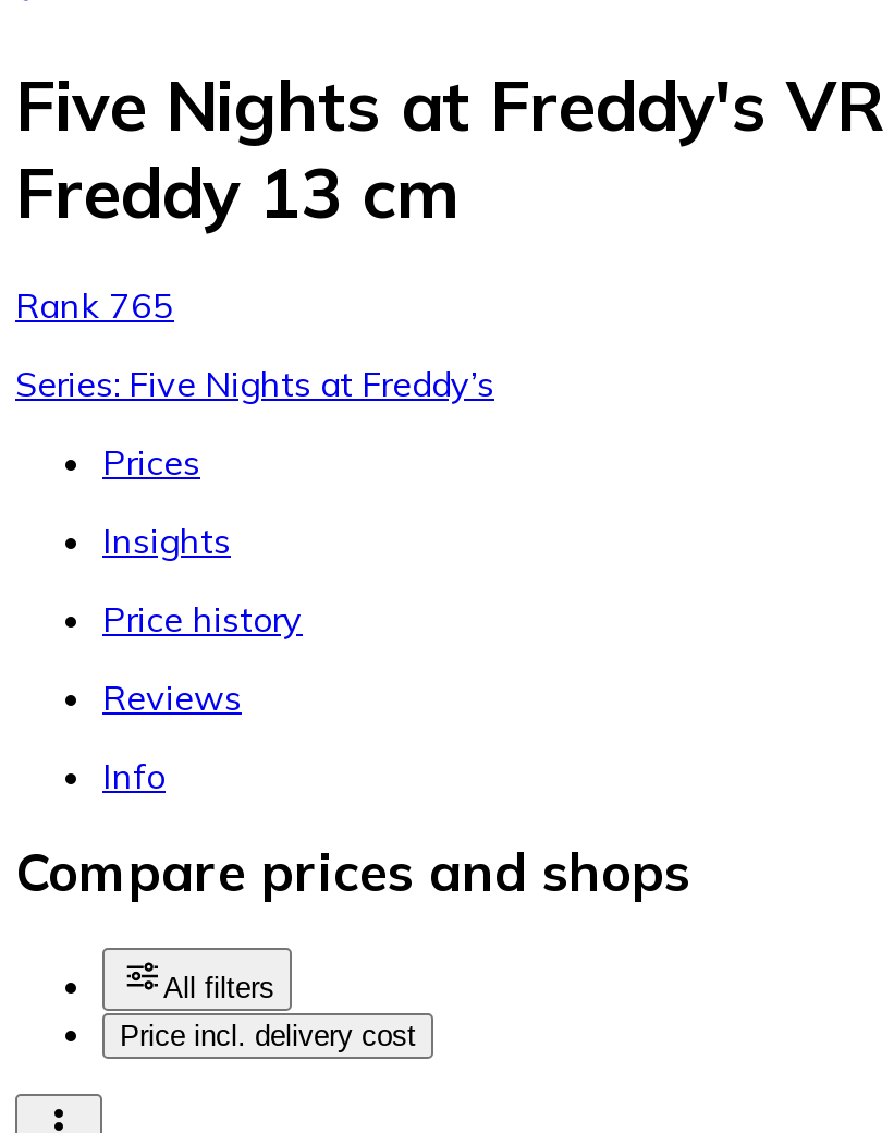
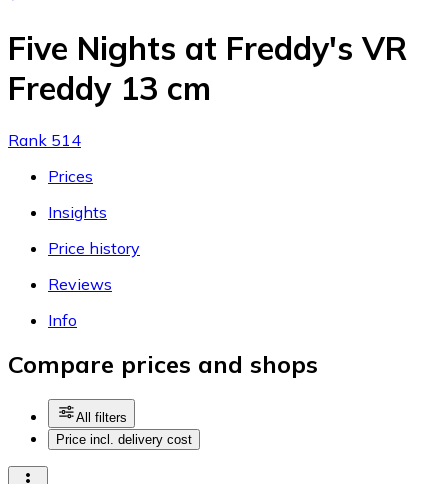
[15,282,494,404] Rank 765 | Series: Five Nights at Freddy’s -> [8,129,81,149] Rank 514

